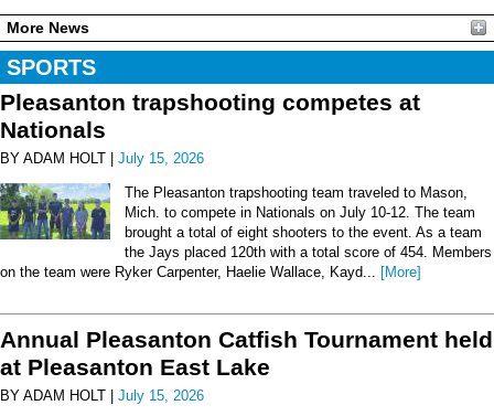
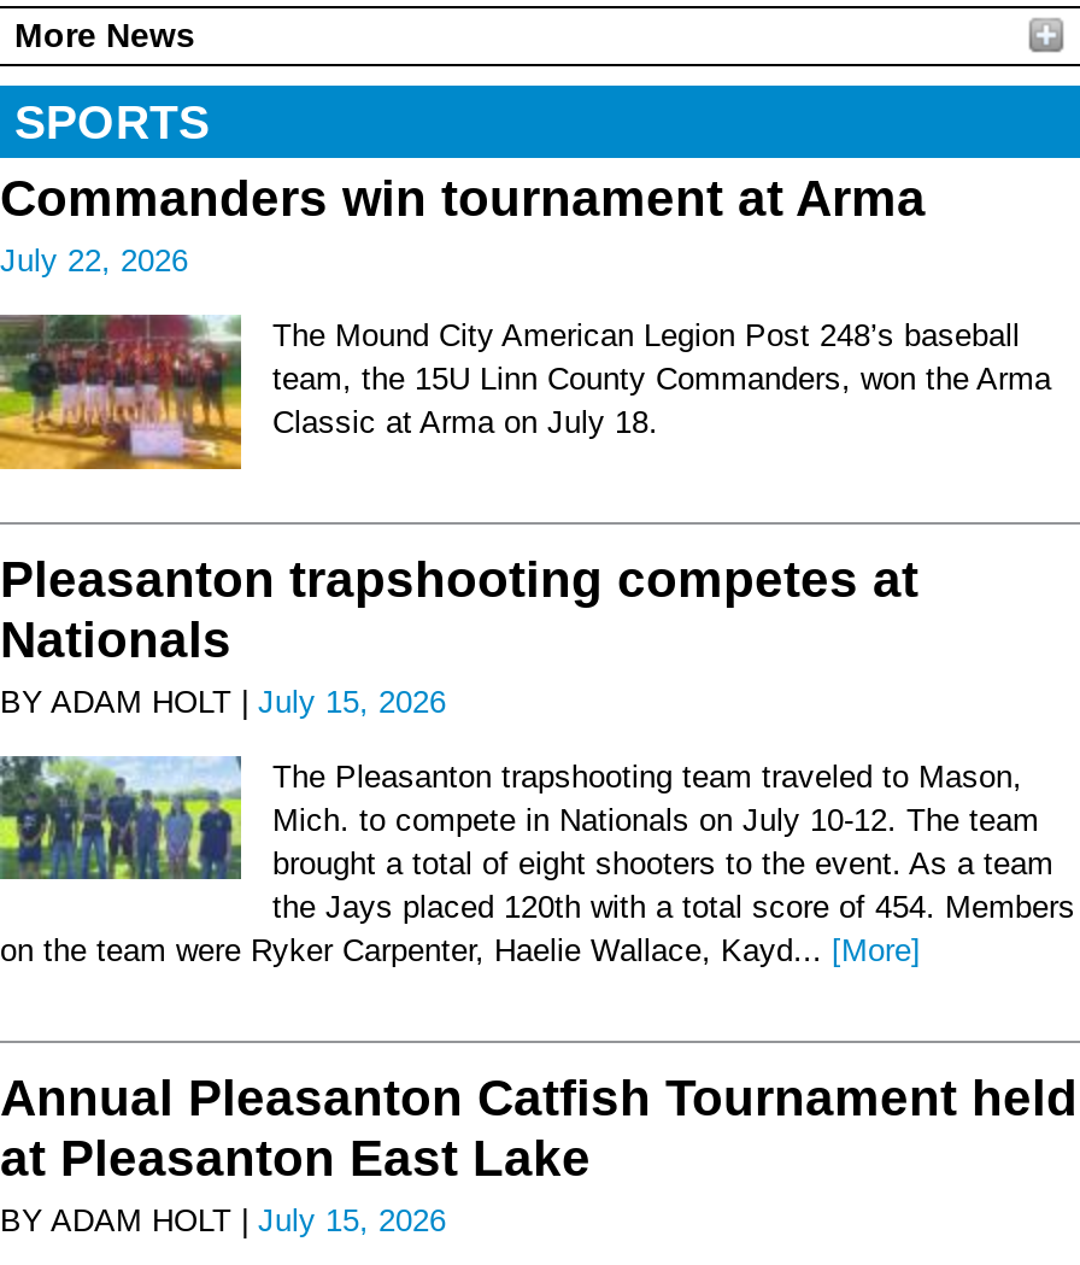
none -> [0,170,1051,498] [image] | Commanders win tournament at Arma | July 22, 2026 | The Mound City American Legion Post 248’s baseball | team, the 15U Linn County Commanders, won the Arma | Classic at Arma on July 18.

